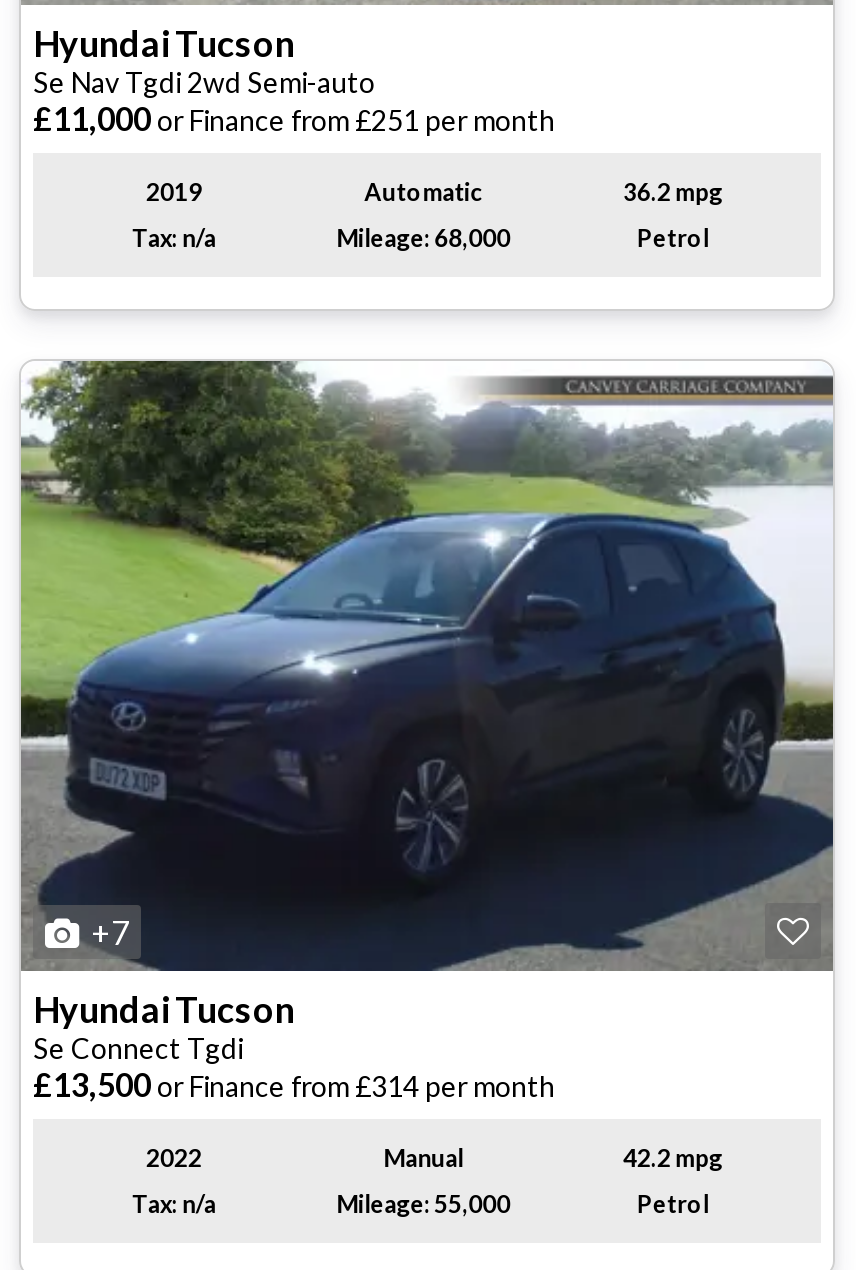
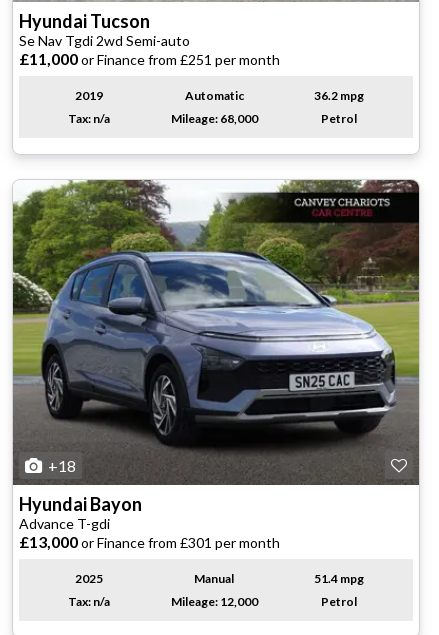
[19,358,835,972] [image] | +7 -> [12,179,420,485] [image] | +18
[33,986,555,1102] HyundaiTucson | Se Connect Tgdi | £13,500 or Finance from £314 per month -> [19,493,280,551] HyundaiBayon | Advance T-gdi | £13,000 or Finance from £301 per month
[146,1142,202,1172] 2022 -> [75,571,103,586] 2025
[623,1142,723,1172] 42.2 mpg -> [314,571,364,586] 51.4 mpg
[336,1188,510,1218] Mileage: 55,000 -> [171,594,258,609] Mileage: 12,000

